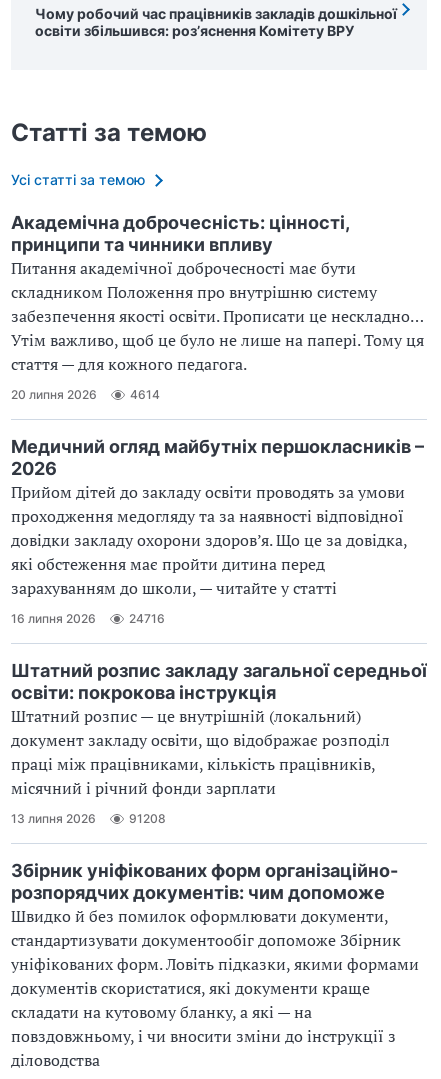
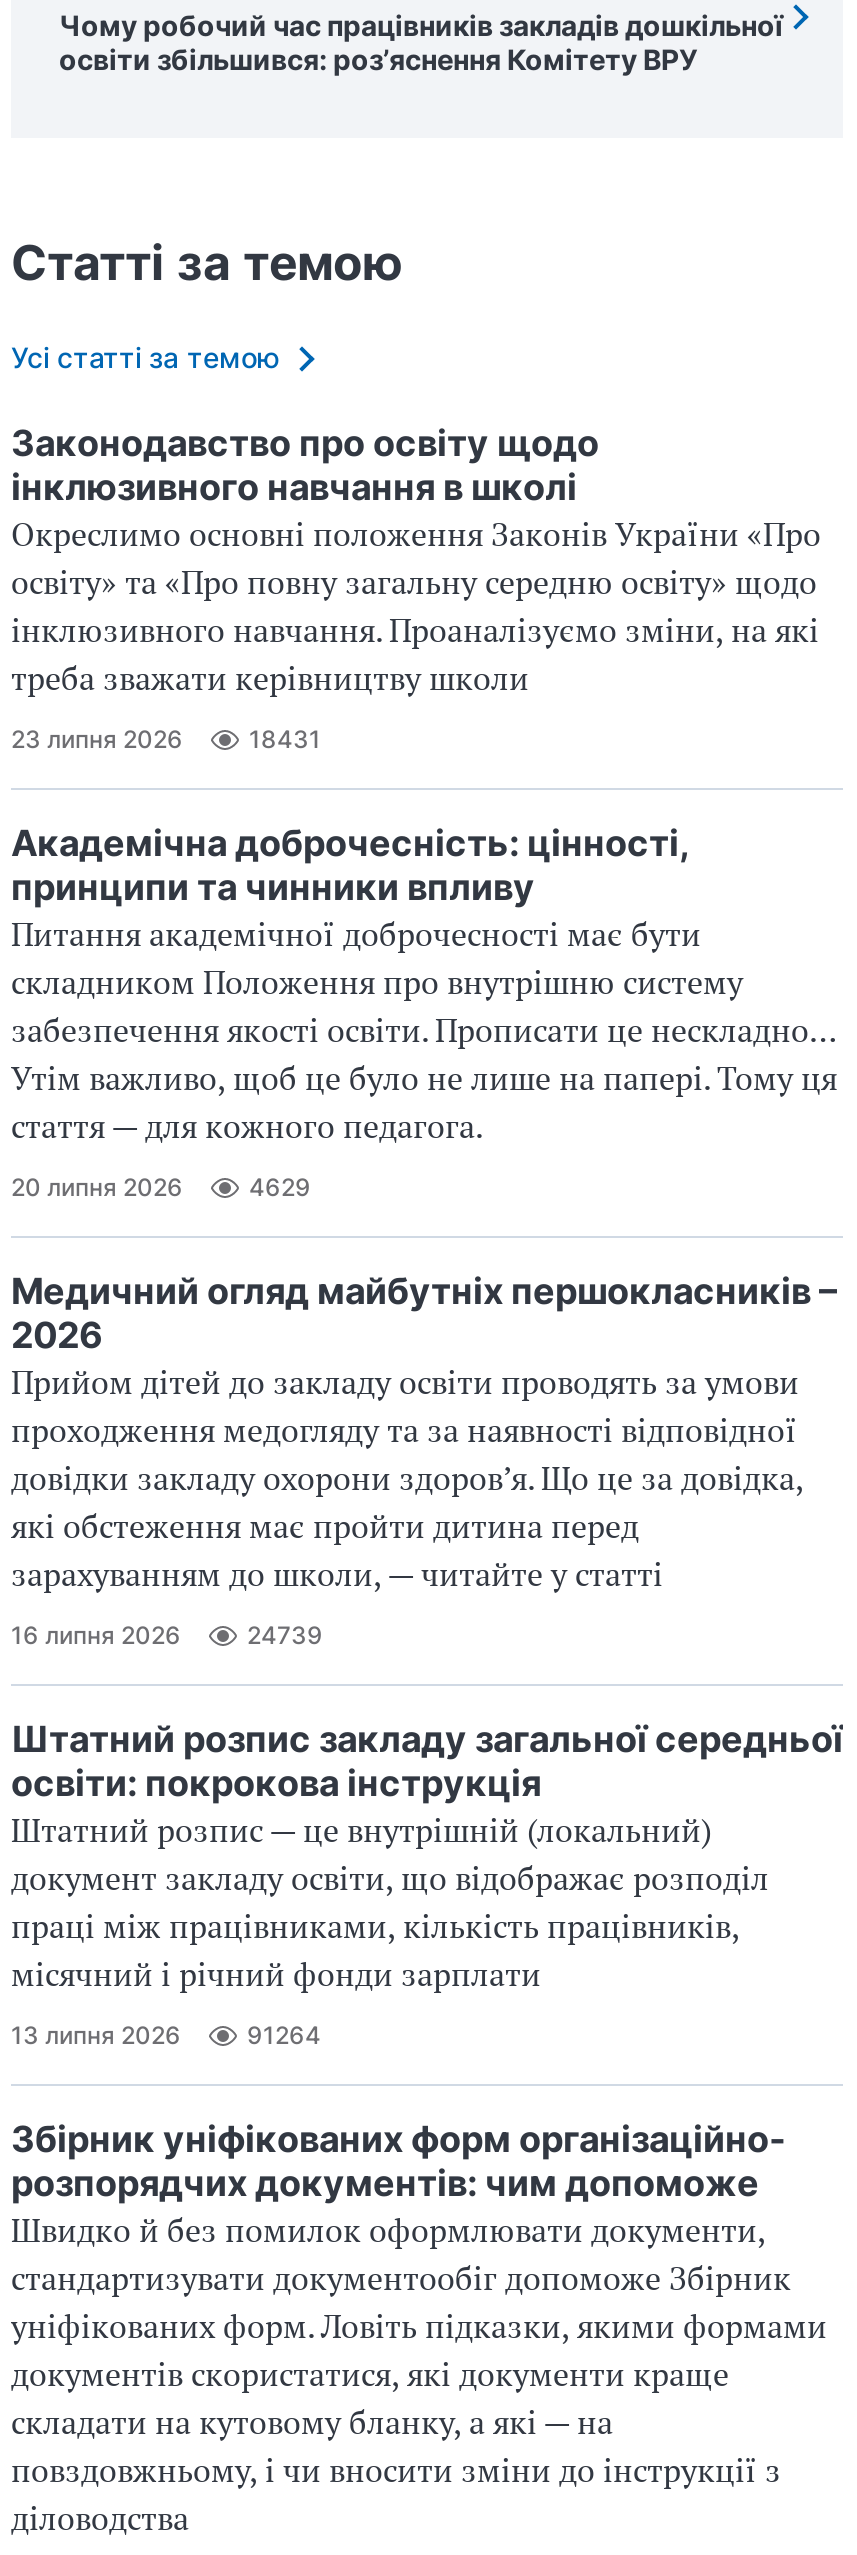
none -> [11,421,821,754] Законодавство про освіту щодо | інклюзивного навчання в школі | Окреслимо основні положення Законів України «Про | освіту» та «Про повну загальну середню освіту» щодо | інклюзивного навчання. Проаналізуємо зміни, на які | треба зважати керівництву школи | 23 липня 2026 | 18431
[130,387,160,402] 4614 -> [249,1172,311,1202] 4629
[129,611,165,626] 24716 -> [247,1620,323,1650] 24739
[129,811,166,826] 91208 -> [247,2020,321,2050] 91264

